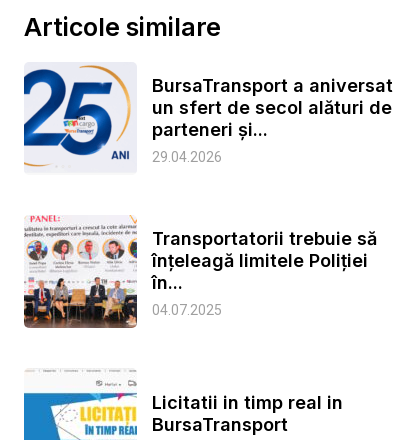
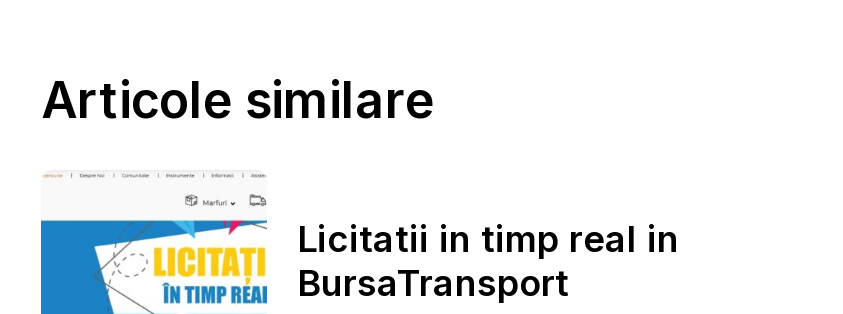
[23,65,393,168] [image] | BursaTransport a aniversat | un sfert de secol alături de | parteneri şi... | 29.04.2026 -> none
[23,214,377,329] [image] | Transportatorii trebuie să | înțeleagă limitele Poliției | în... | 04.07.2025 -> none

